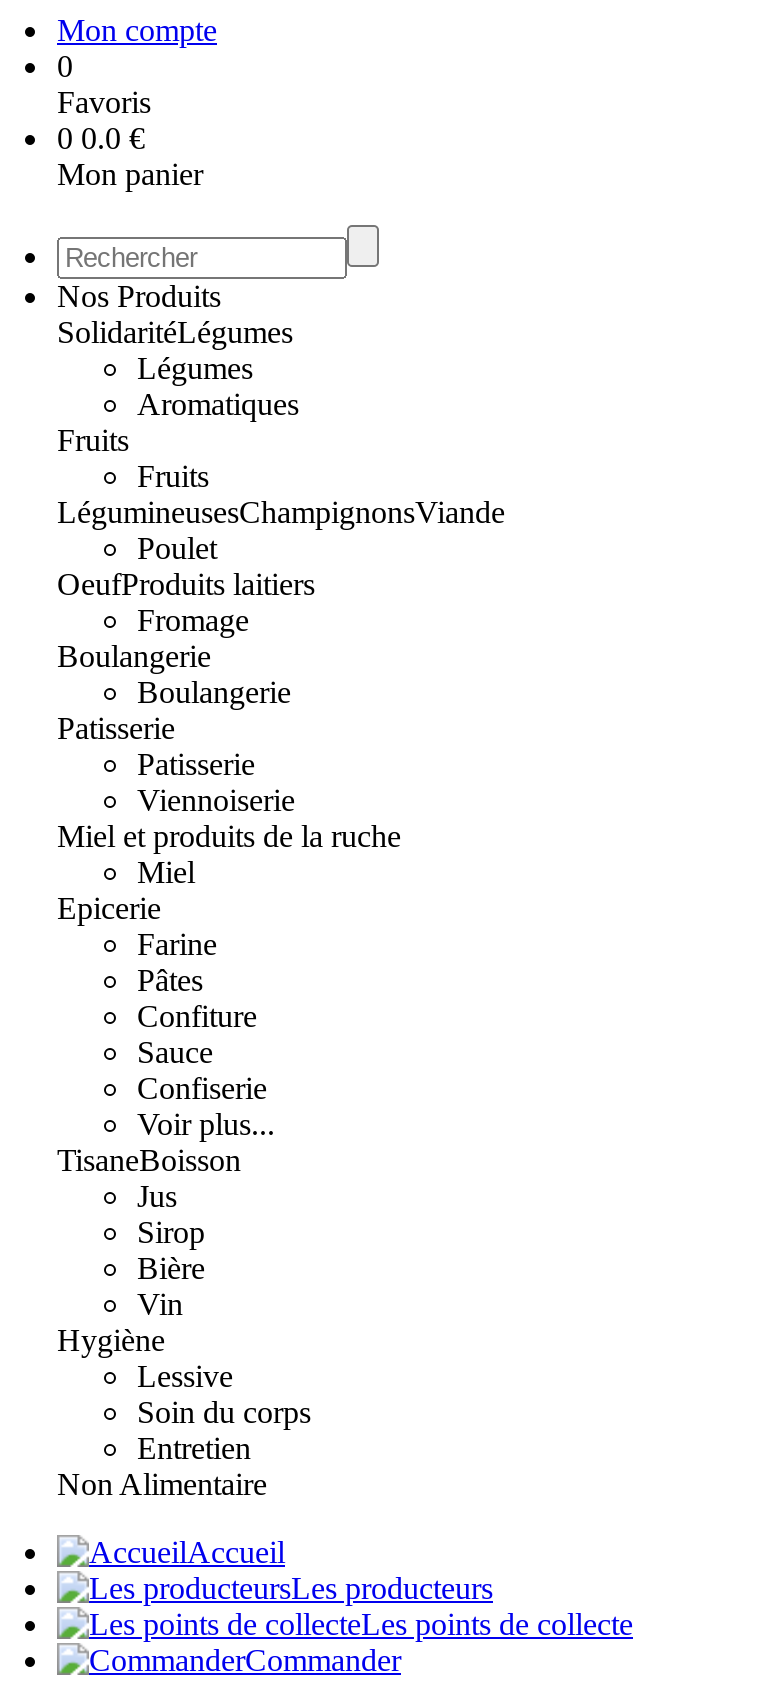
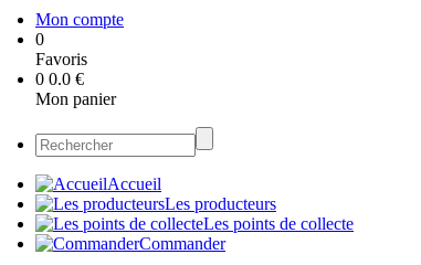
[57,279,505,1501] Nos Produits | SolidaritéLégumes | Légumes | Aromatiques | Fruits | Fruits | LégumineusesChampignonsViande | Poulet | OeufProduits laitiers | Fromage | Boulangerie | Boulangerie | Patisserie | Patisserie | Viennoiserie | Miel et produits de la ruche | Miel | Epicerie | Farine | Pâtes | Confiture | Sauce | Confiserie | Voir plus... | TisaneBoisson | Jus | Sirop | Bière | Vin | Hygiène | Lessive | Soin du corps | Entretien | Non Alimentaire -> none

